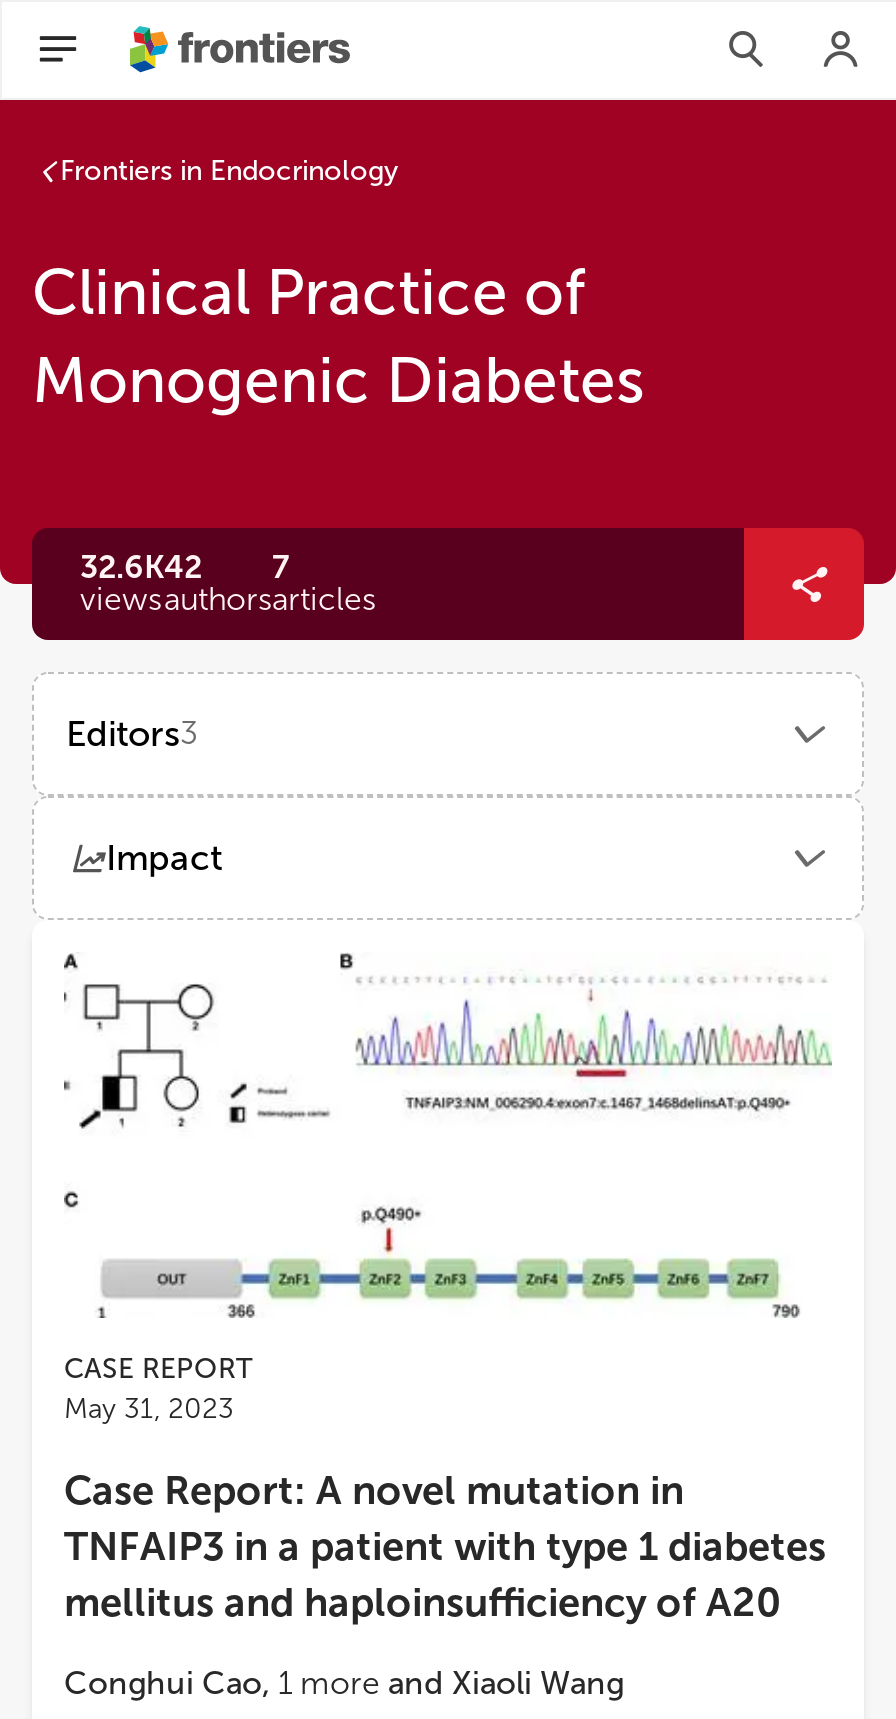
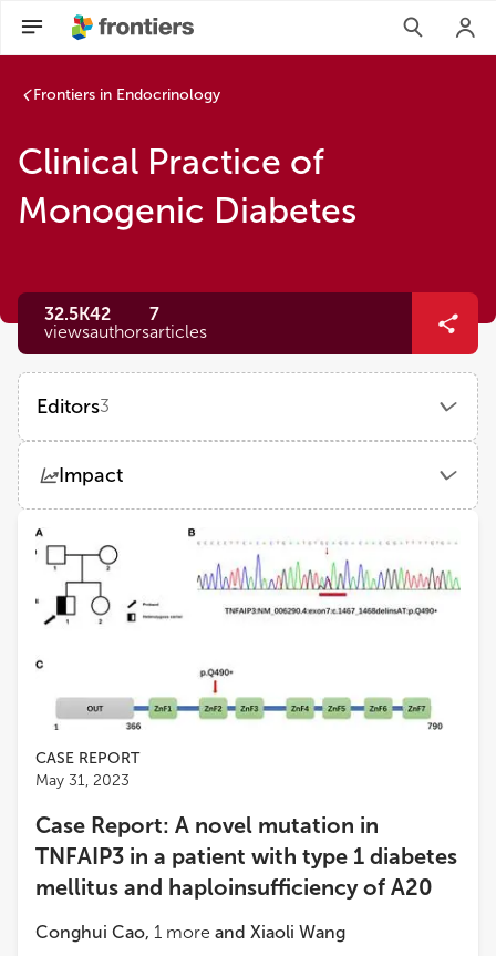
[80,548,290,586] 32.6K 42 7 -> [44,304,159,325] 32.5K 42 7

